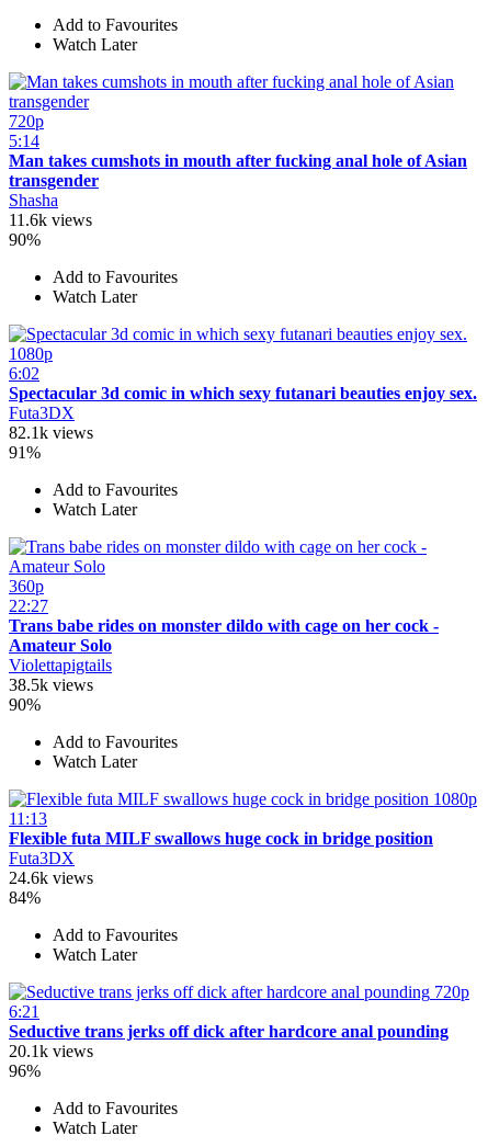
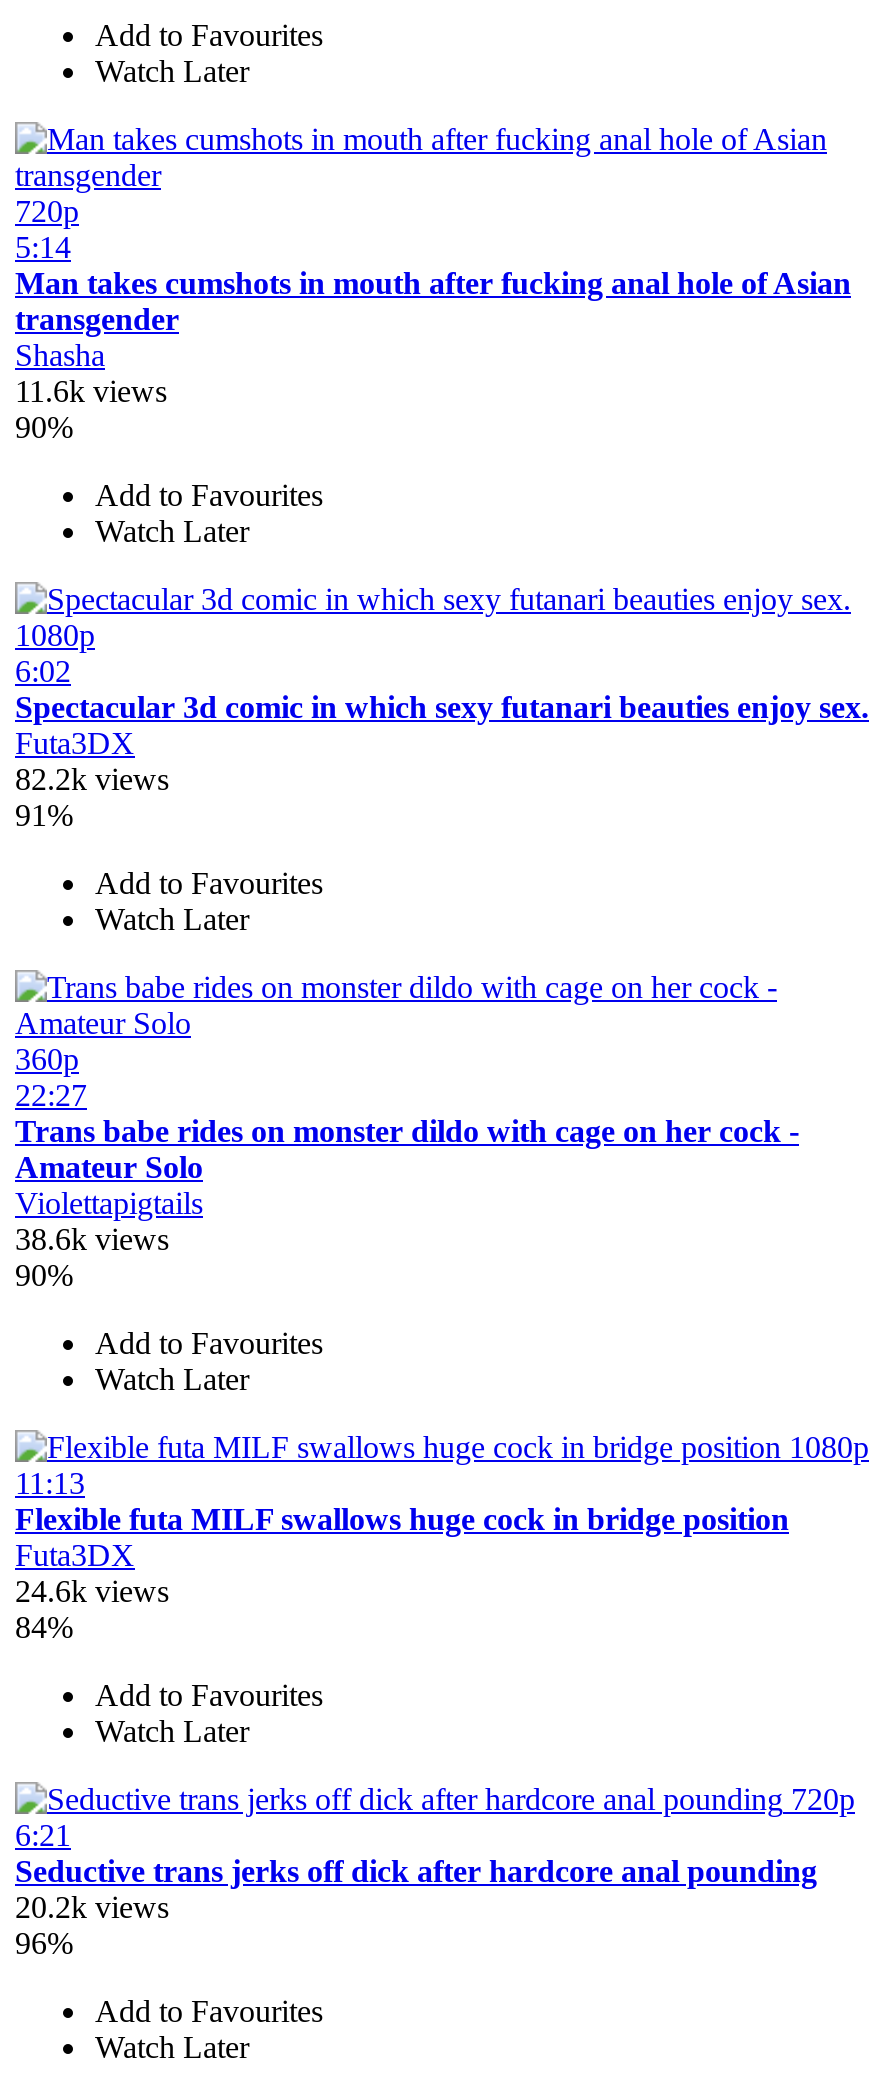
[9,423,93,442] 82.1k views -> [15,762,169,796] 82.2k views
[9,675,93,694] 38.5k views -> [15,1222,169,1256] 38.6k views
[9,1042,93,1060] 20.1k views -> [15,1890,169,1924] 20.2k views

